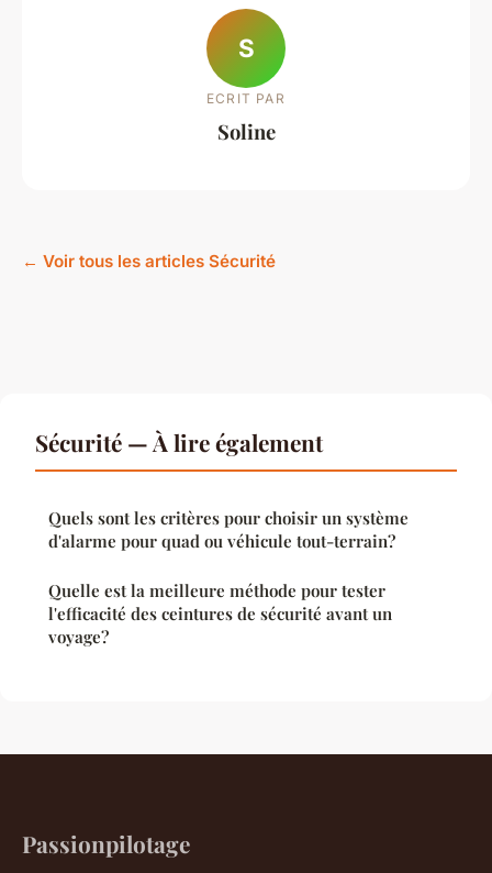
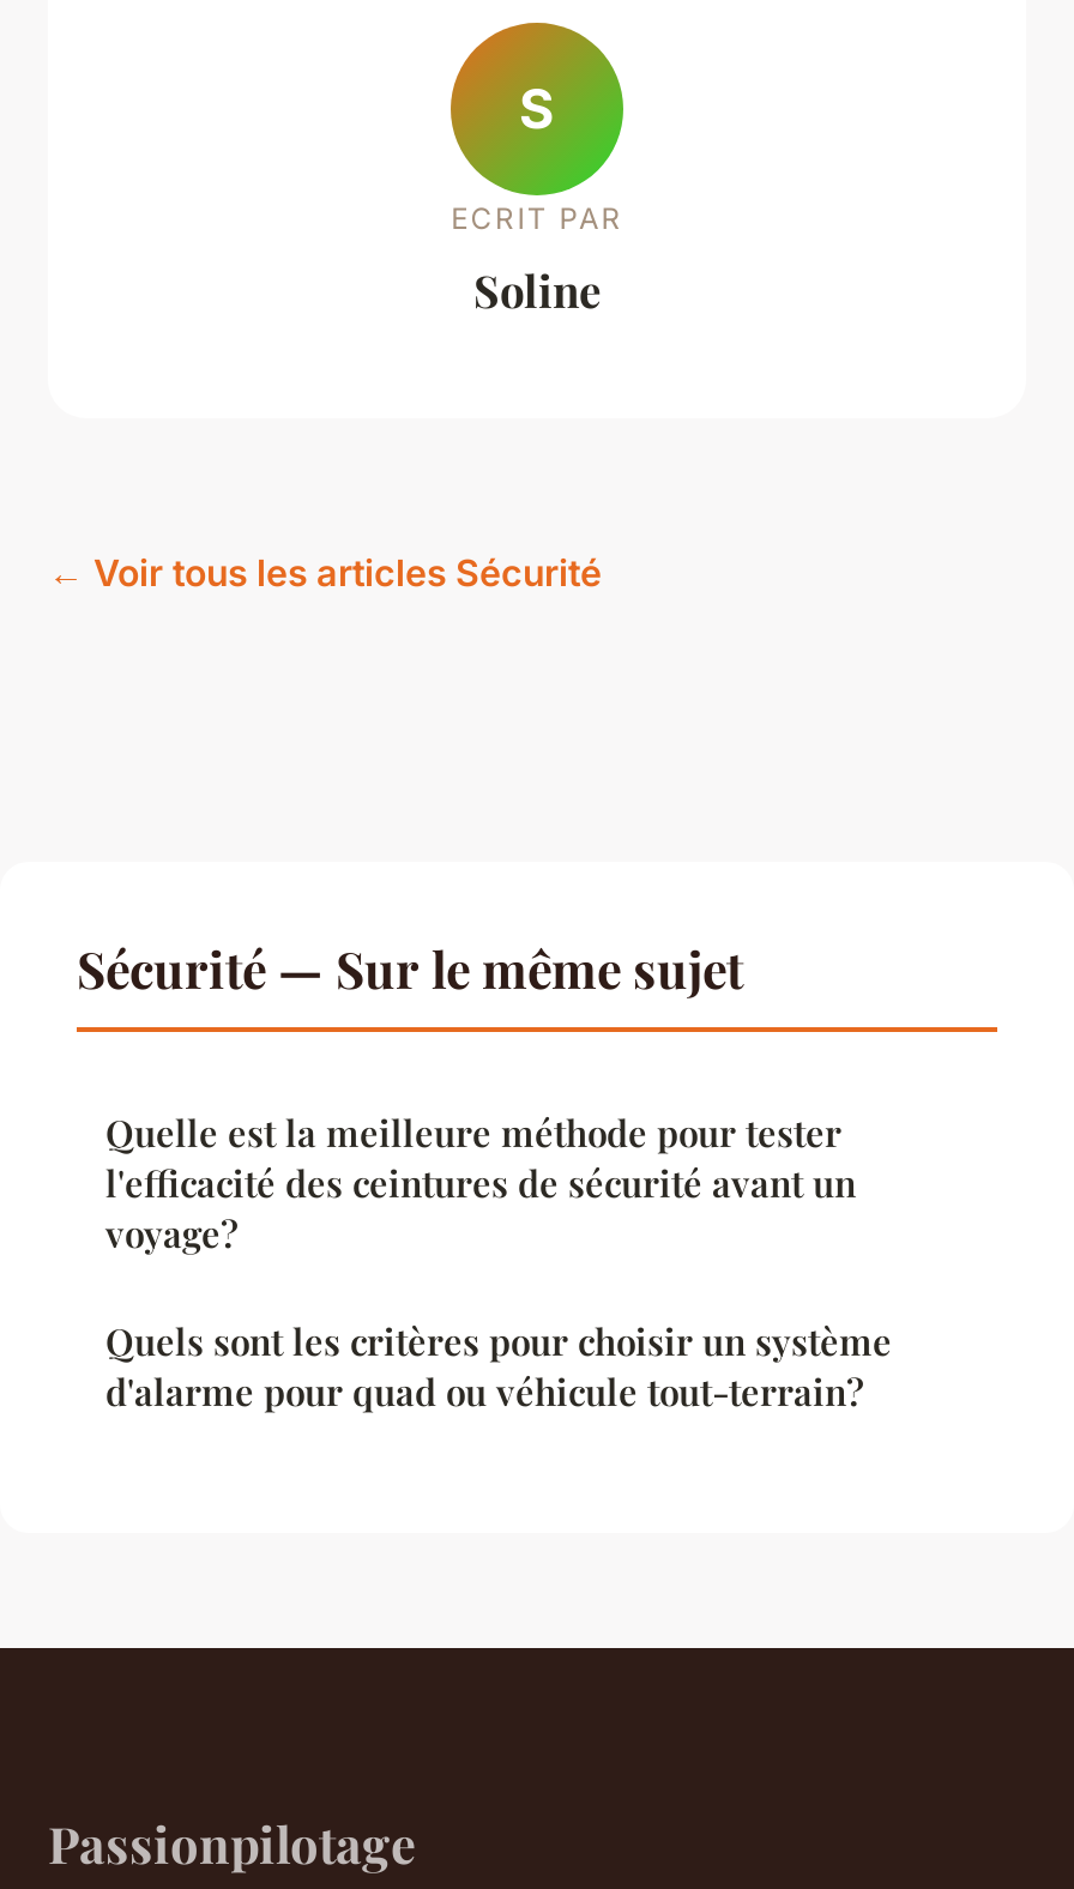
[35,427,323,458] Sécurité — À lire également -> [77,935,743,1002] Sécurité — Sur le même sujet
moved [48,507,409,552] -> [105,1318,892,1417]: Quels sont les critères pour choisir un système | d'alarme pour quad ou véhicule tout-terrain?
moved [48,580,392,648] -> [105,1110,856,1258]: Quelle est la meilleure méthode pour tester | l'efficacité des ceintures de sécurité avant un | voyage?

